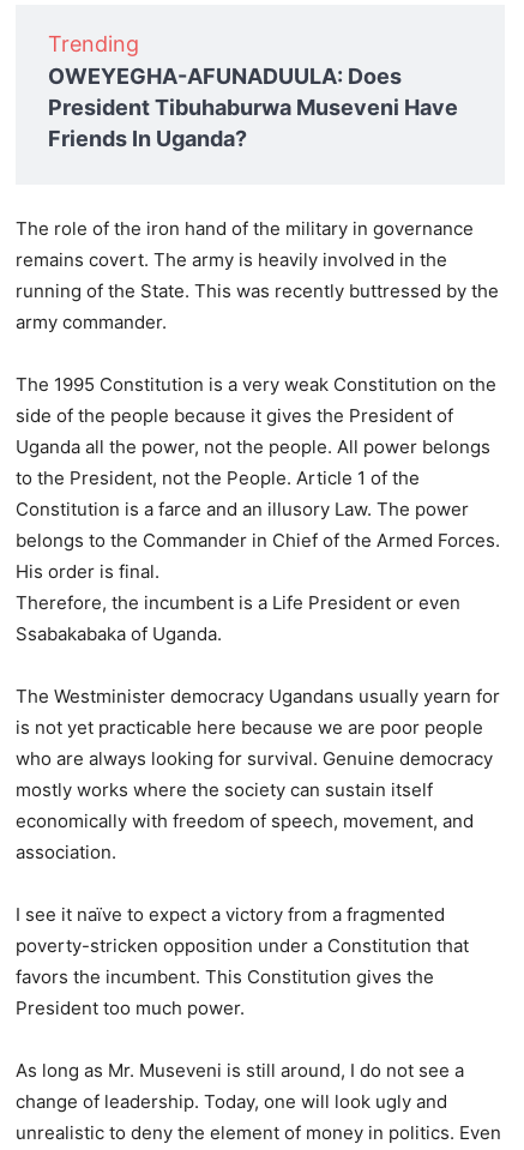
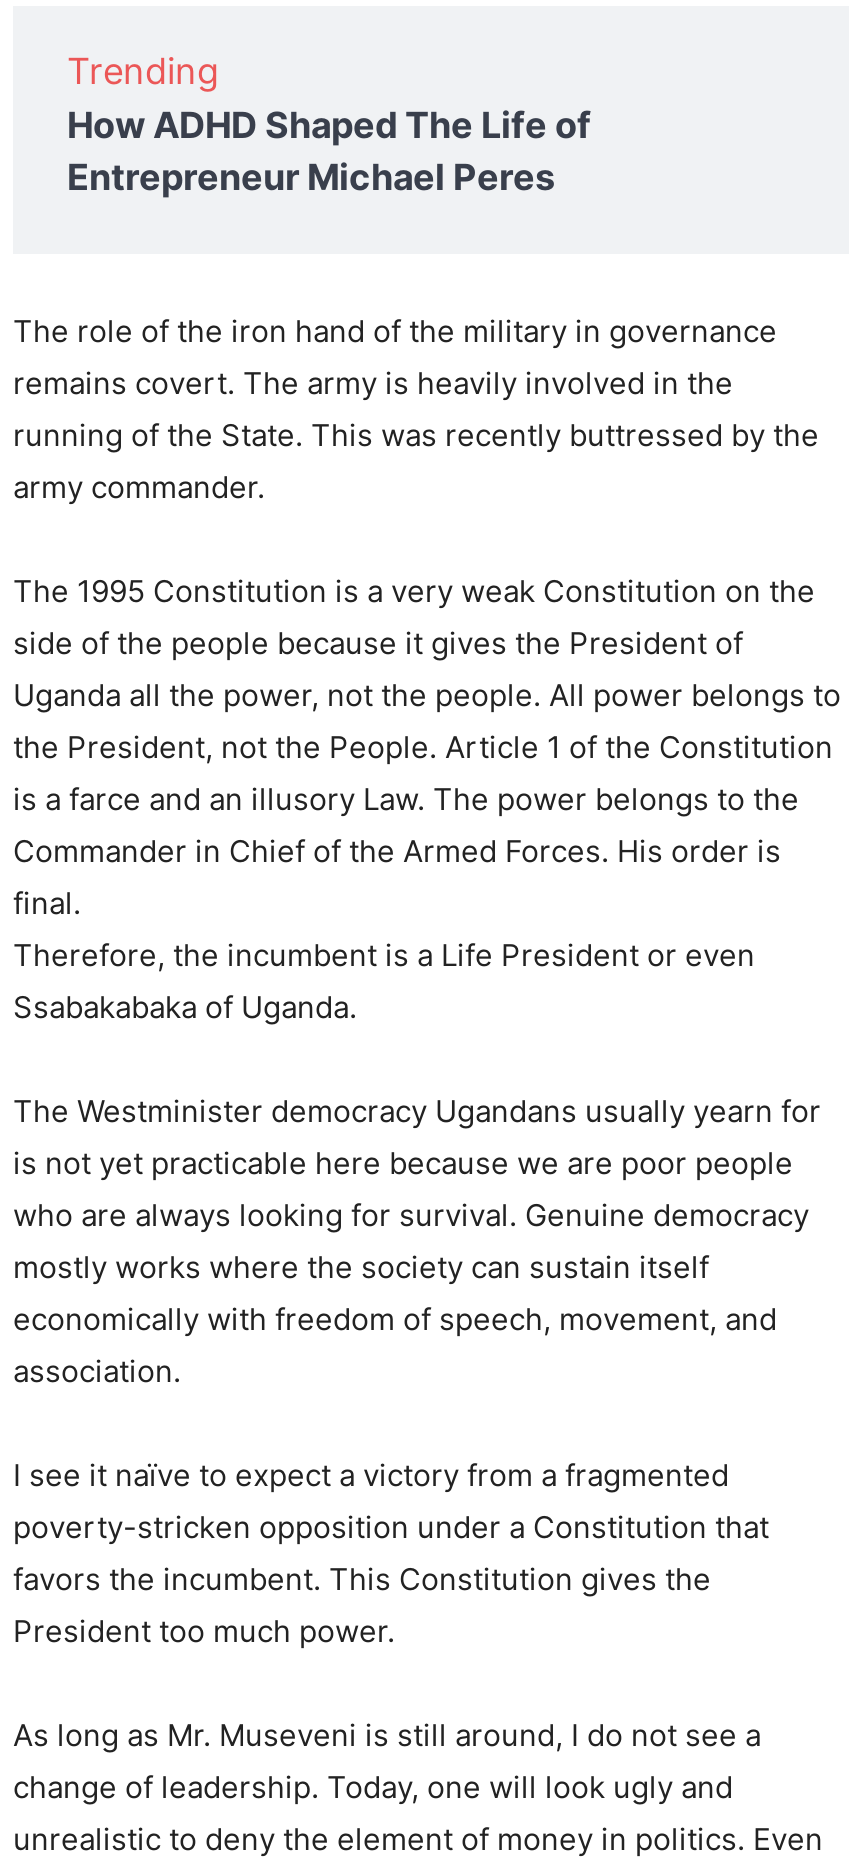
[48,63,458,151] OWEYEGHA-AFUNADUULA: Does | President Tibuhaburwa Museveni Have | Friends In Uganda? -> [67,104,591,198] How ADHD Shaped The Life of | Entrepreneur Michael Peres

